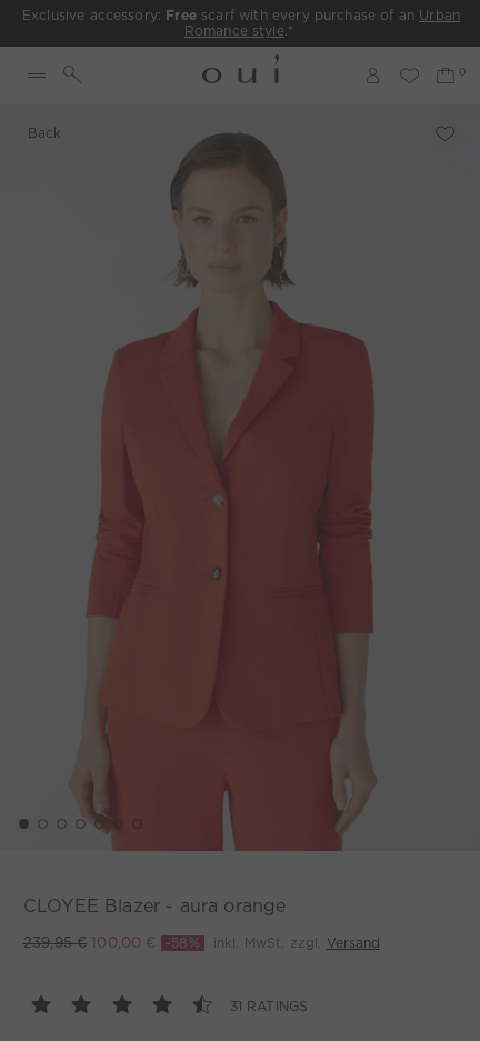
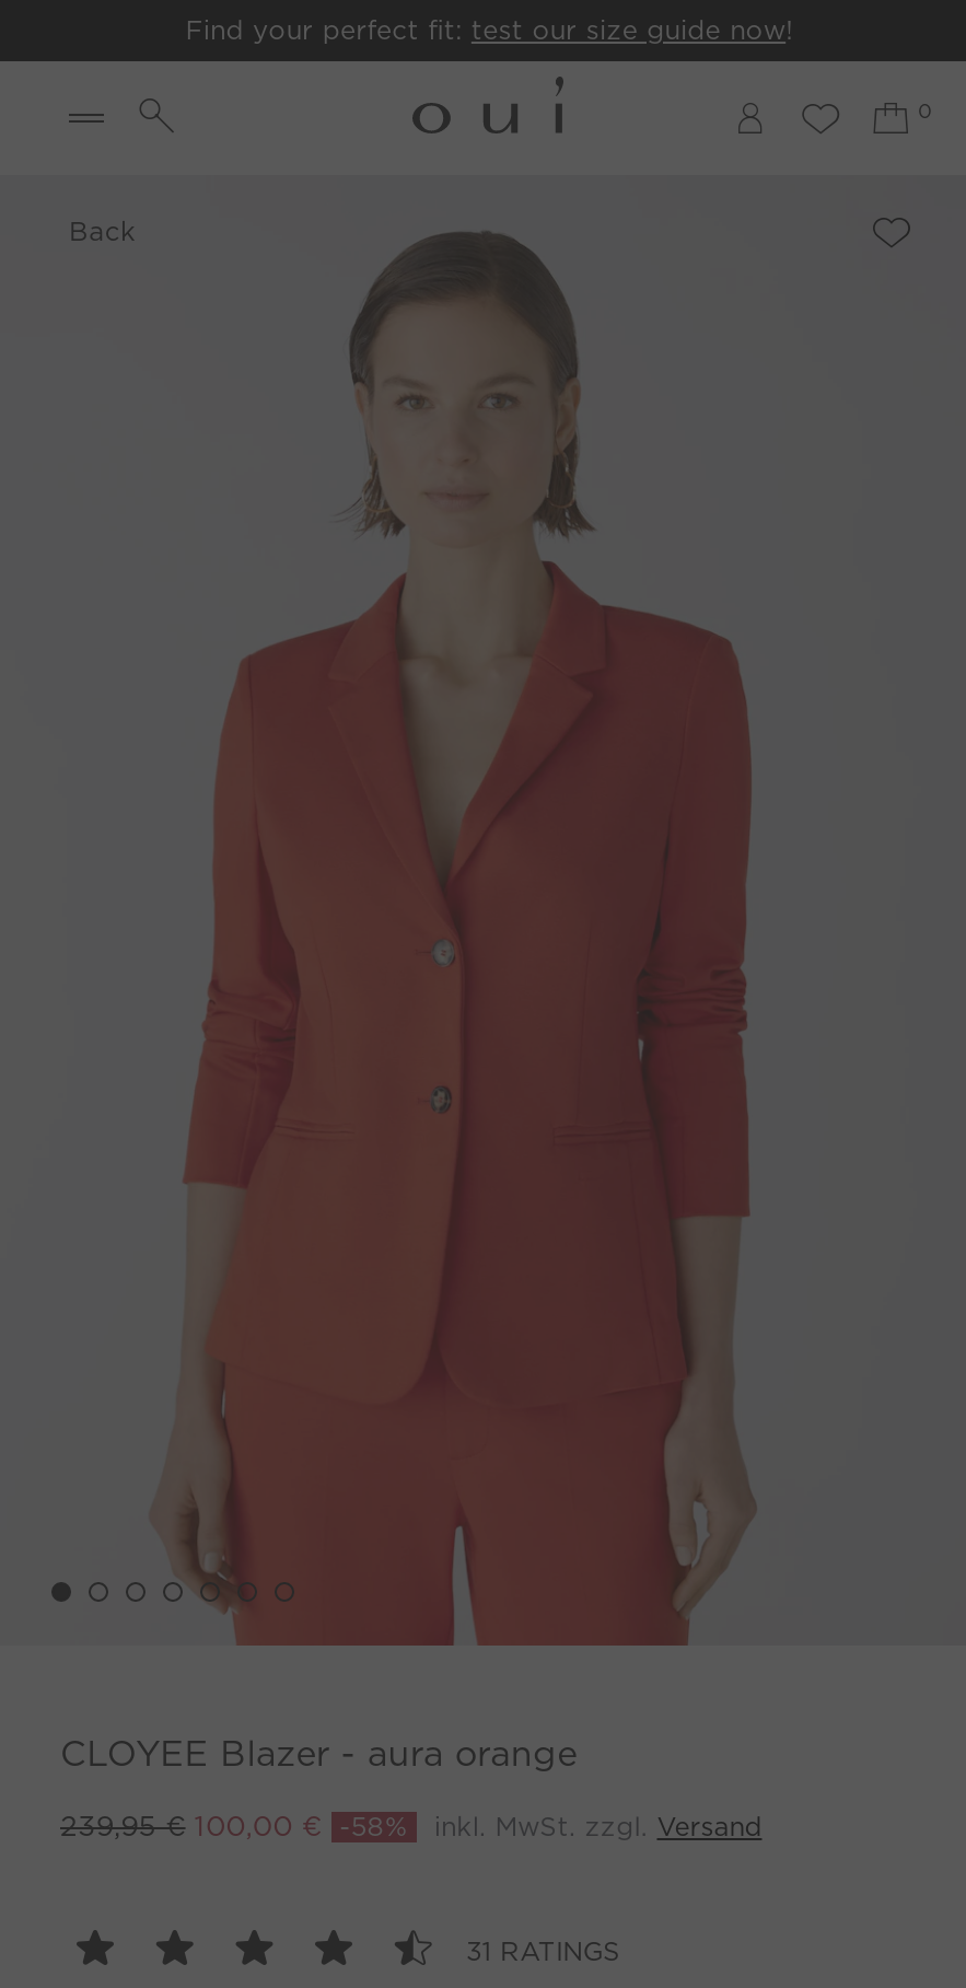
[22,7,460,39] Exclusive accessory: Free scarf with every purchase of an Urban | Romance style.* -> [185,13,793,46] Find your perfect fit: test our size guide now!

